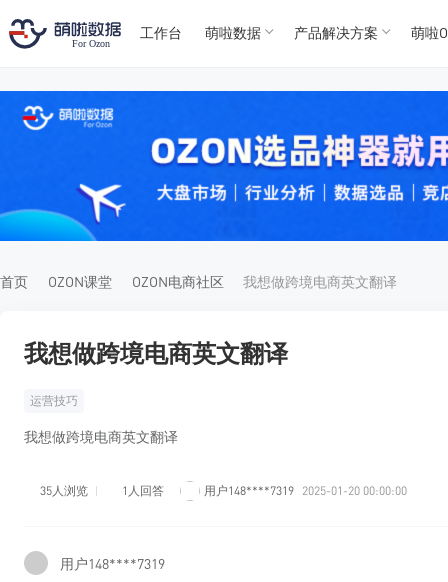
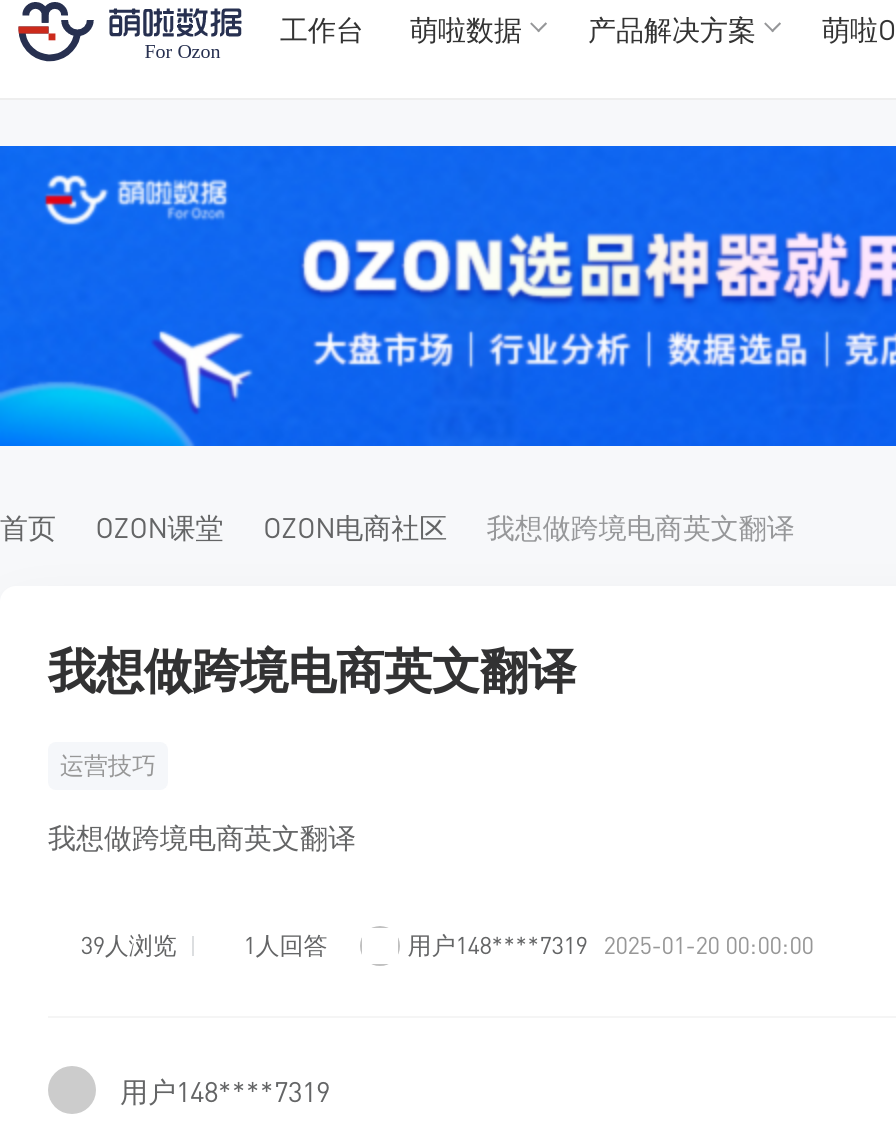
[40,483,88,498] 35人浏览 -> [81,930,177,960] 39人浏览

